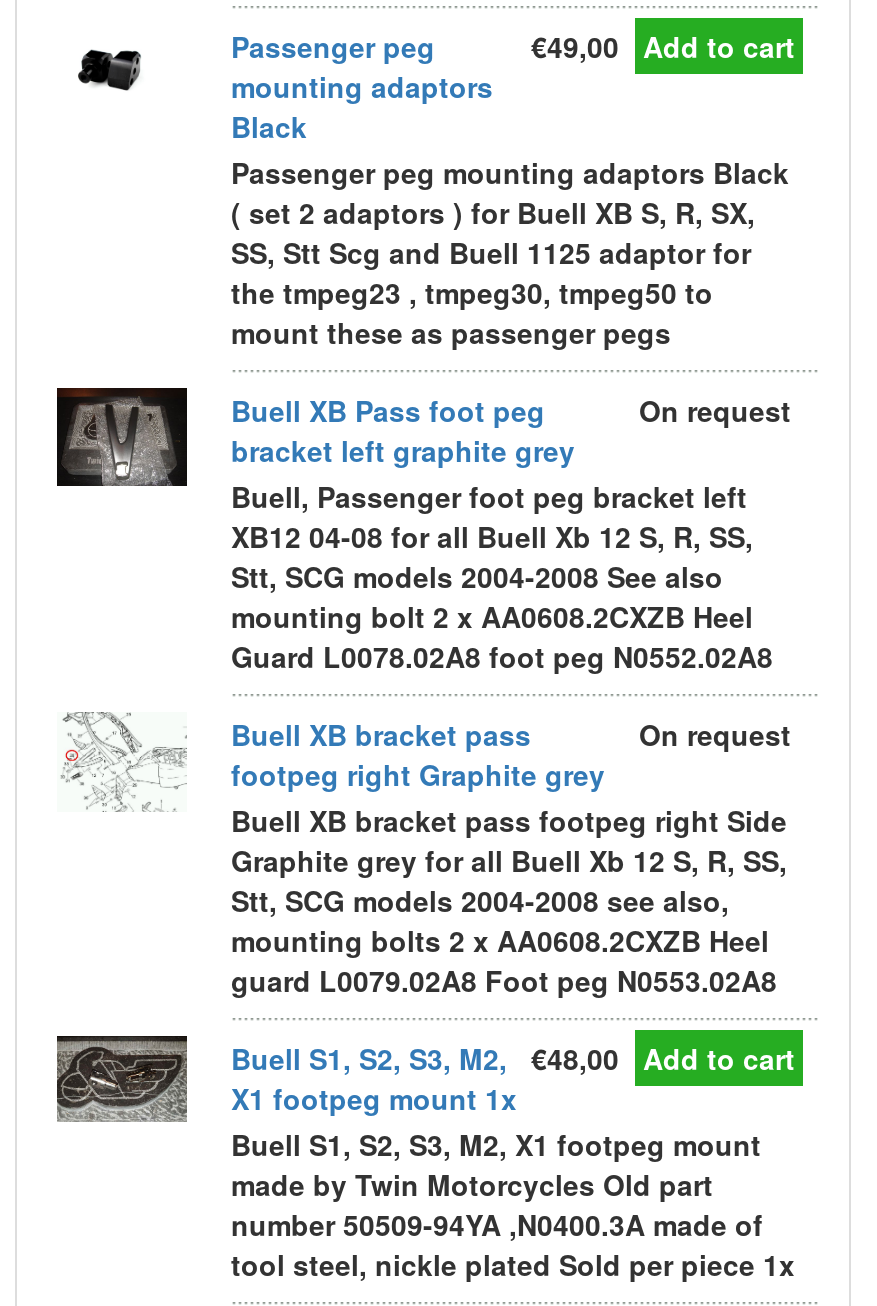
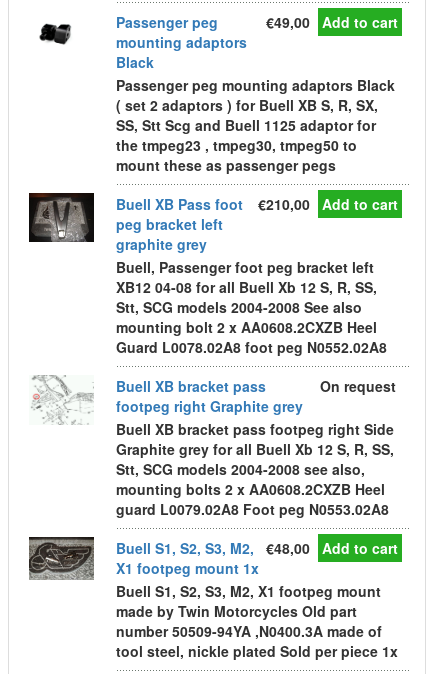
[639,390,799,430] On request -> [258,194,398,214] €210,00 Add to cart

